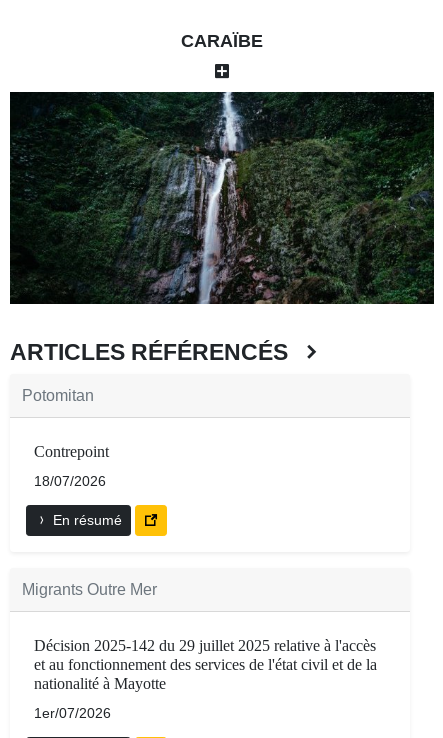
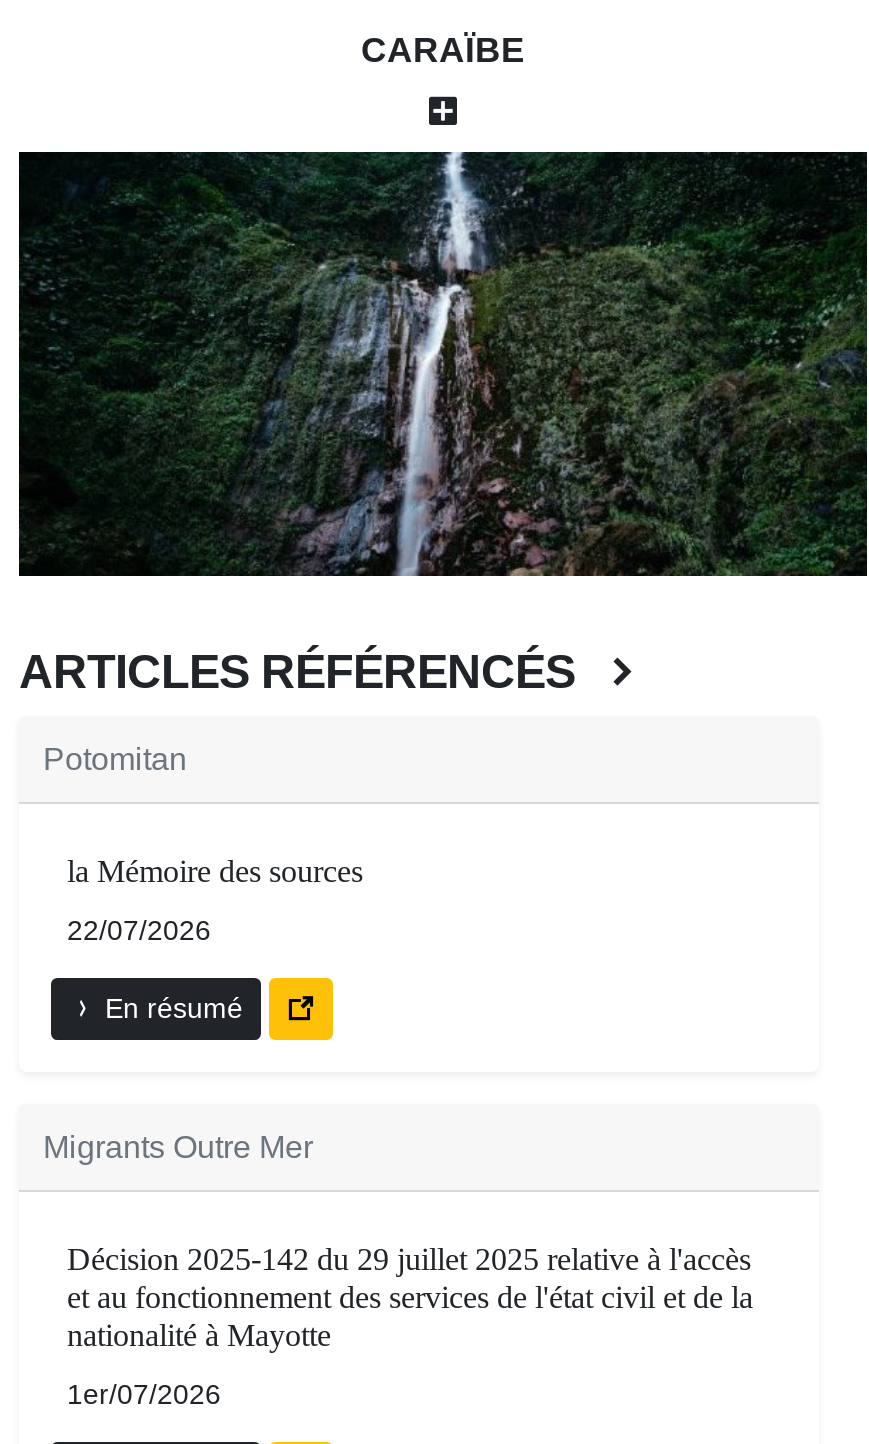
[34,443,109,460] Contrepoint -> [67,854,363,888] la Mémoire des sources
[34,473,106,489] 18/07/2026 -> [67,914,211,946] 22/07/2026

